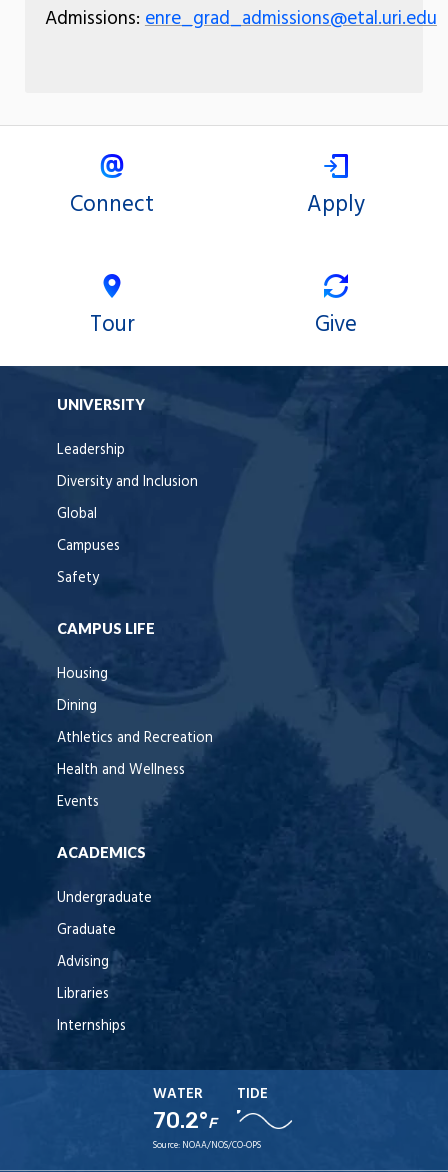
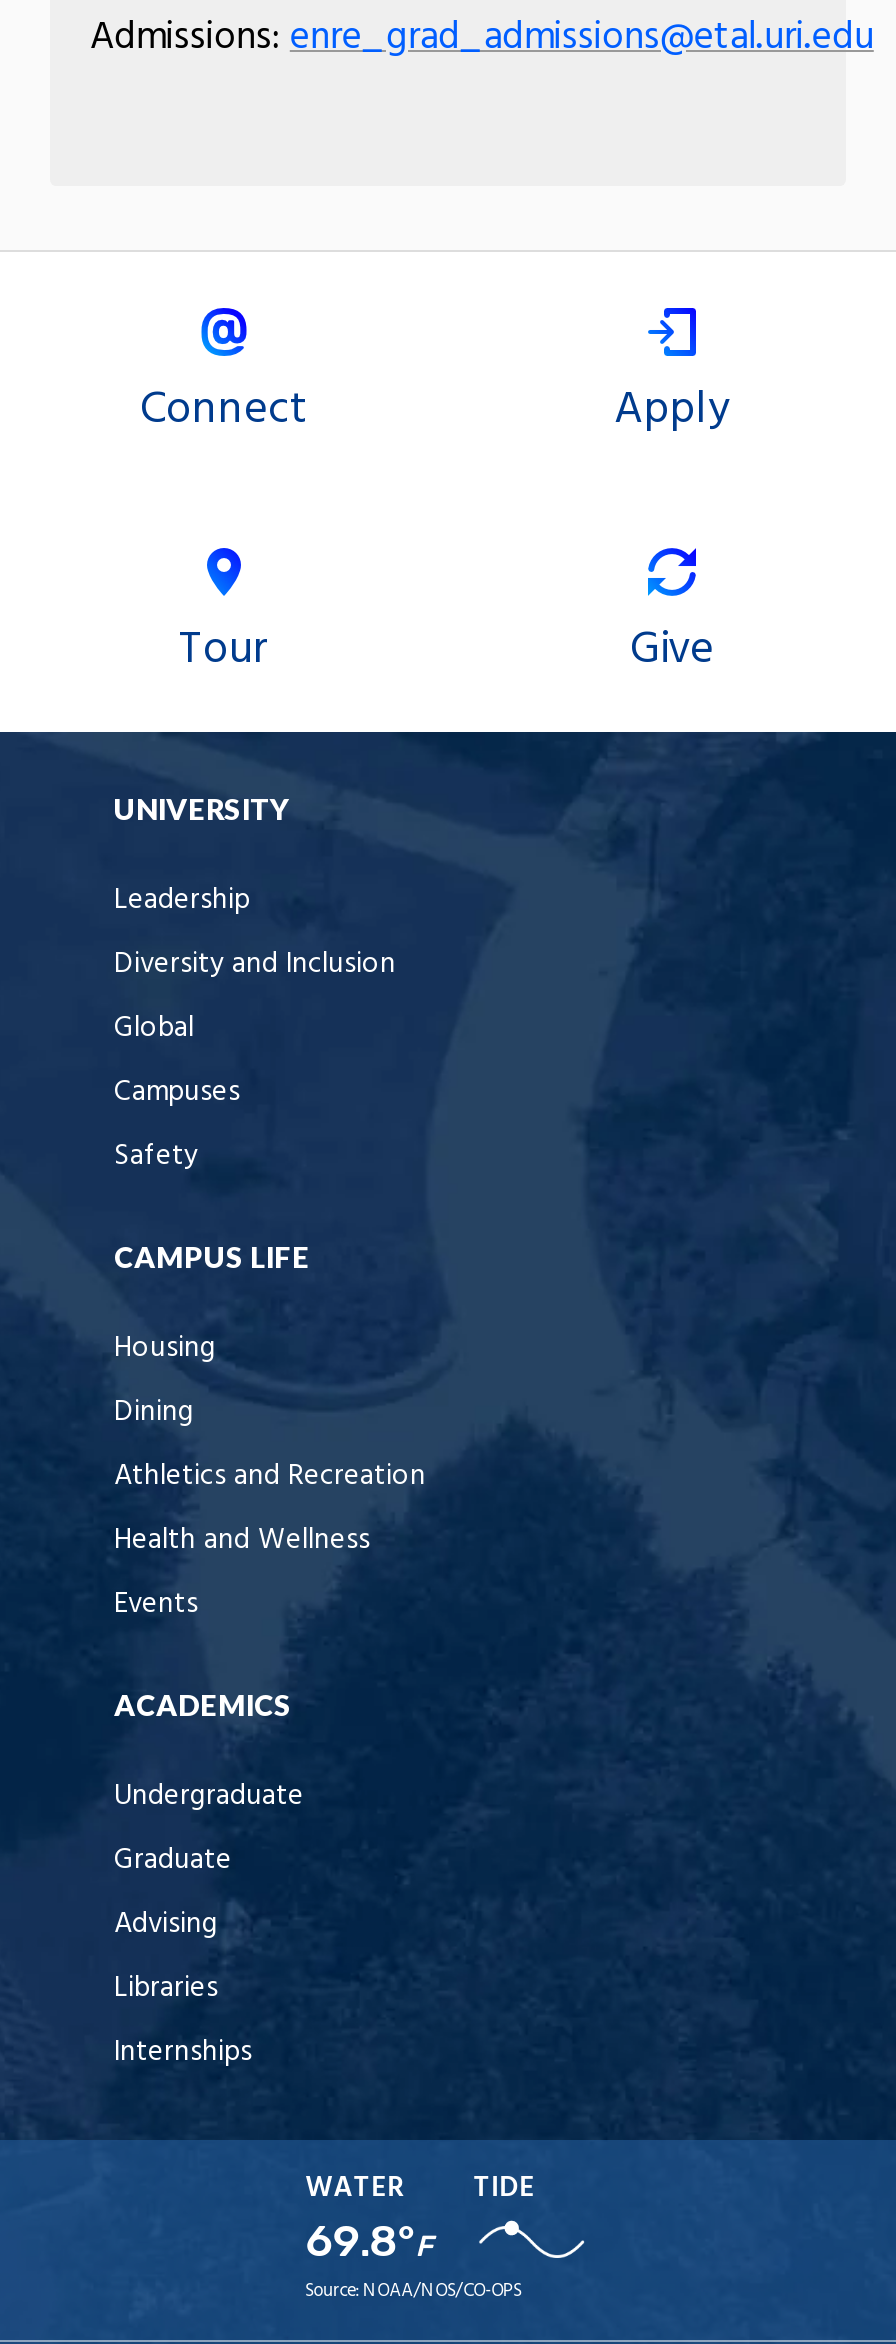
[153,1106,217,1133] 70.2°F -> [305,2213,433,2267] 69.8°F

